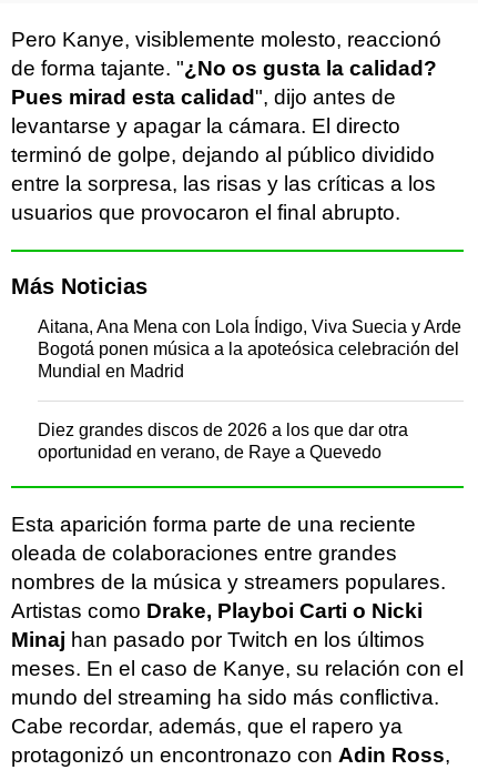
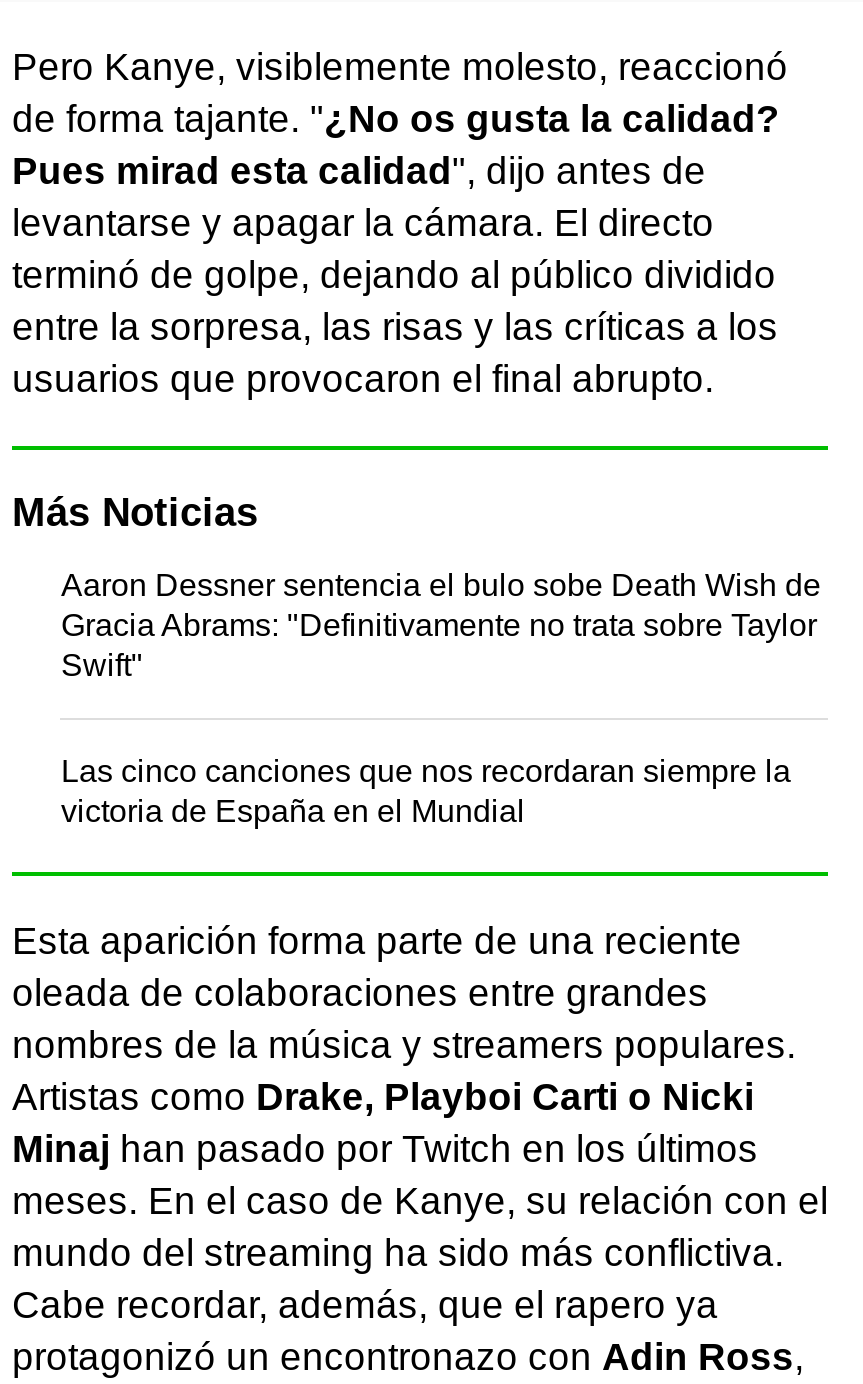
[38,317,462,381] Aitana, Ana Mena con Lola Índigo, Viva Suecia y Arde | Bogotá ponen música a la apoteósica celebración del | Mundial en Madrid -> [61,568,821,682] Aaron Dessner sentencia el bulo sobe Death Wish de | Gracia Abrams: "Definitivamente no trata sobre Taylor | Swift"
[38,421,409,462] Diez grandes discos de 2026 a los que dar otra | oportunidad en verano, de Raye a Quevedo -> [61,754,791,828] Las cinco canciones que nos recordaran siempre la | victoria de España en el Mundial

